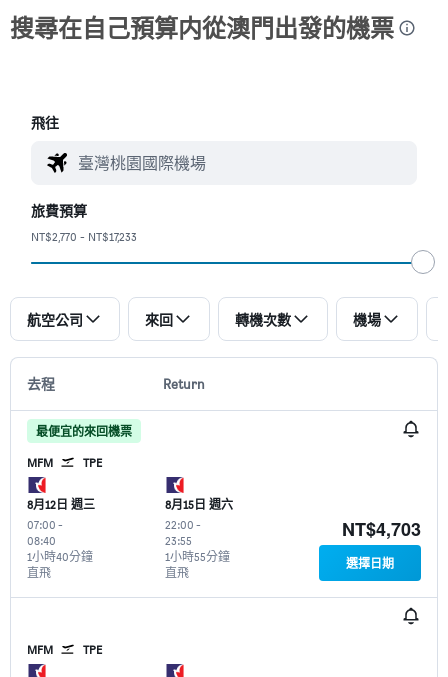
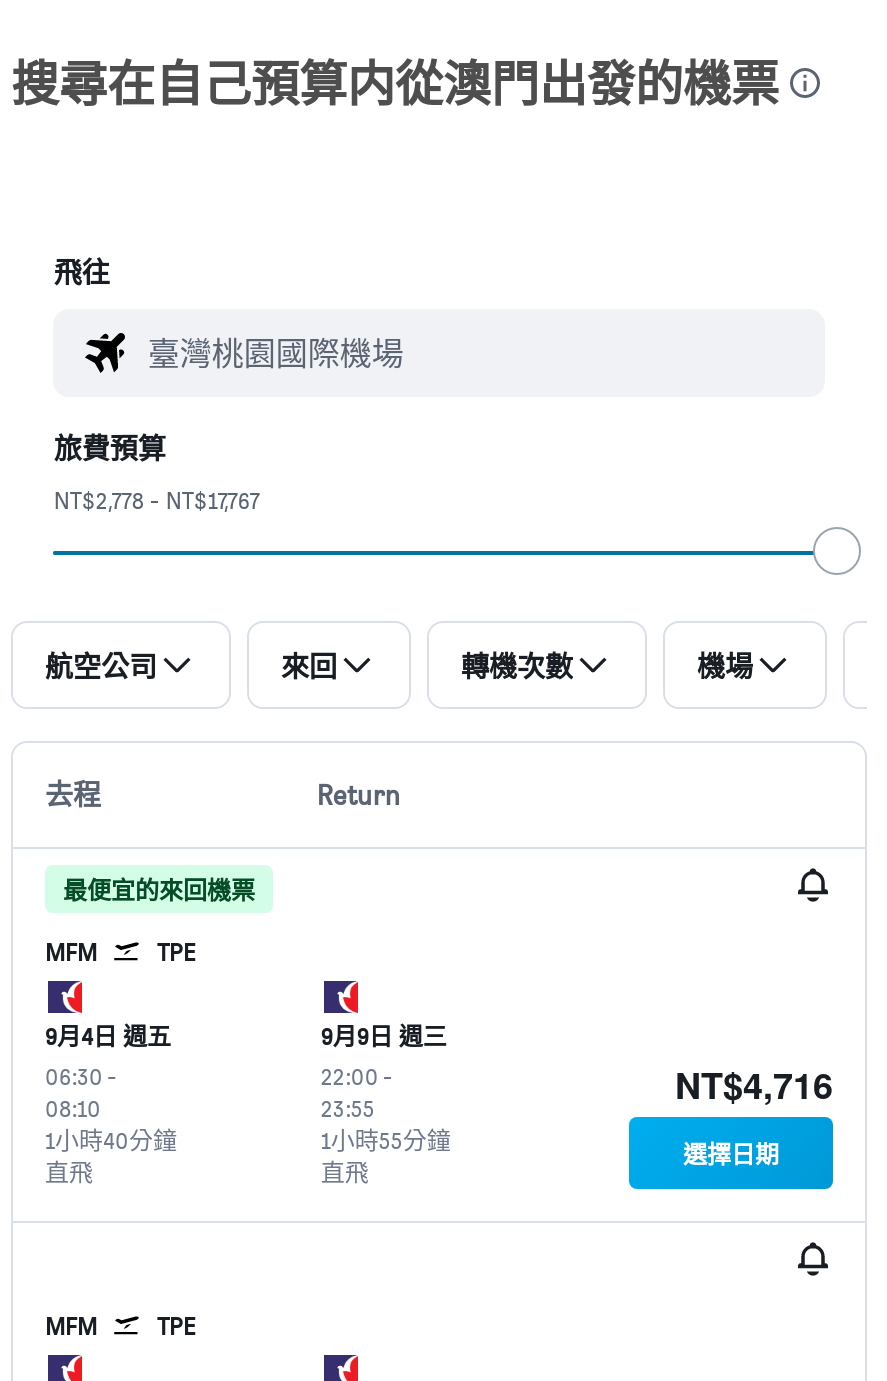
[31,229,137,244] NT$2,770 - NT$17,233 -> [54,485,260,515] NT$2,778 - NT$17,767
[27,497,95,512] 8月12日 週三 -> [45,1021,171,1051] 9月4日 週五
[165,497,233,512] 8月15日 週六 -> [321,1021,447,1051] 9月9日 週三
[27,517,63,532] 07:00 - -> [45,1061,117,1091] 06:30 -
[342,516,421,542] NT$4,703 -> [675,1059,833,1111] NT$4,716
[27,533,56,548] 08:40 -> [45,1093,101,1123] 08:10

